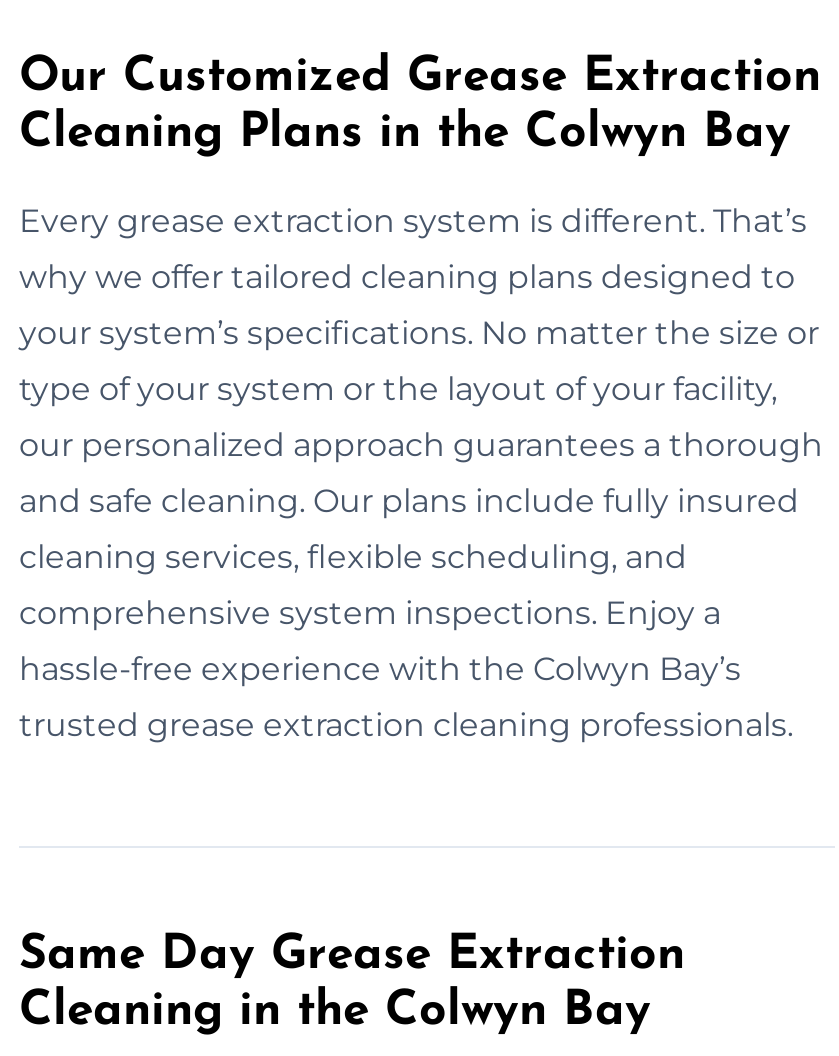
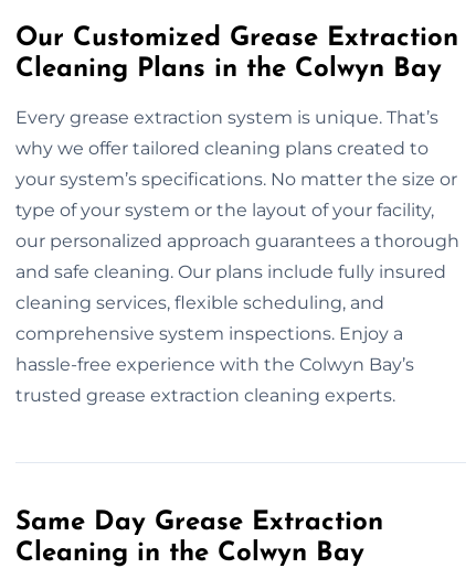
[19,201,807,239] Every grease extraction system is different. That’s -> [15,107,438,128] Every grease extraction system is unique. That’s
[19,257,795,295] why we offer tailored cleaning plans designed to -> [15,138,429,158] why we offer tailored cleaning plans created to
[19,705,793,743] trusted grease extraction cleaning professionals. -> [15,385,395,406] trusted grease extraction cleaning experts.

